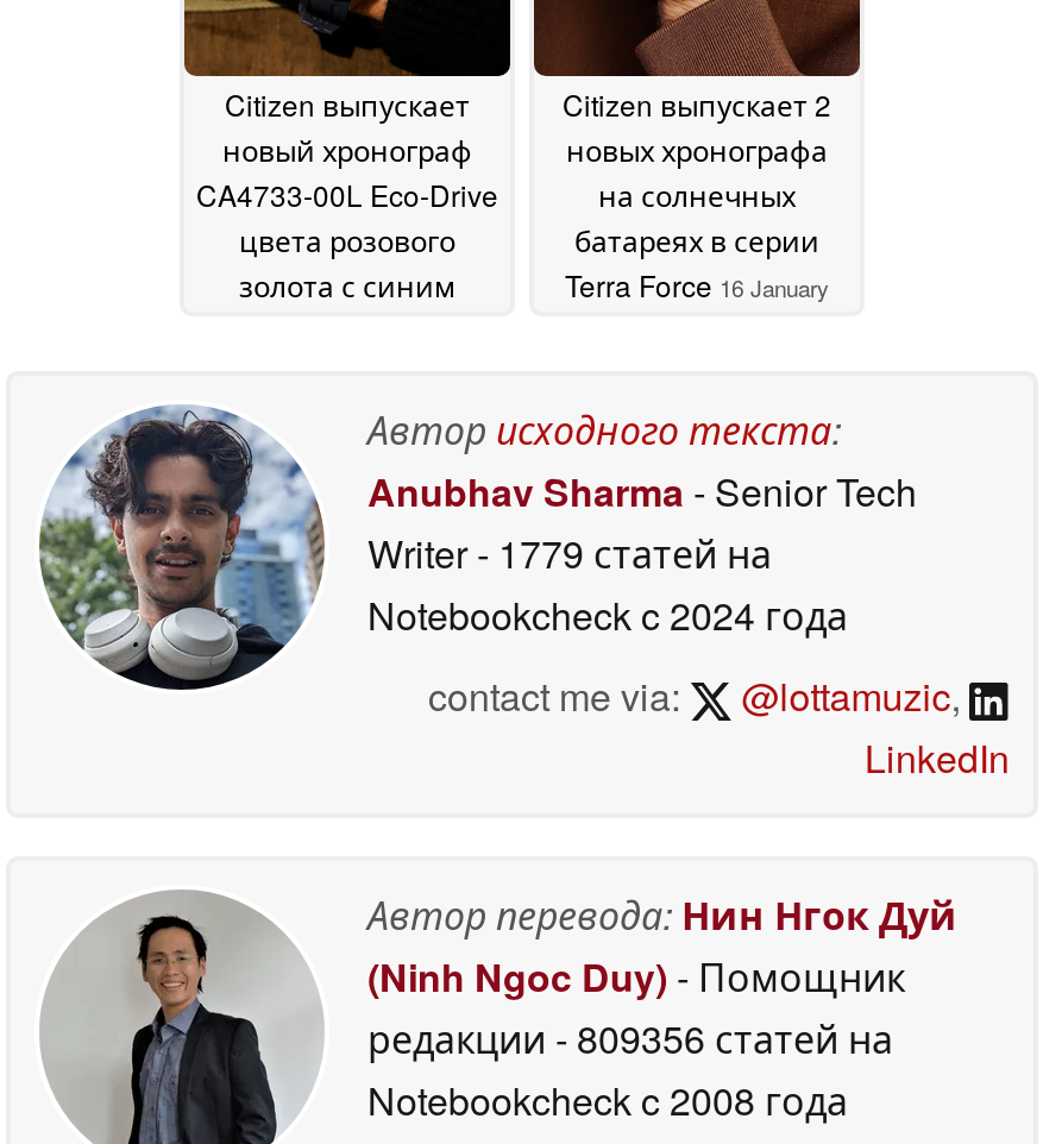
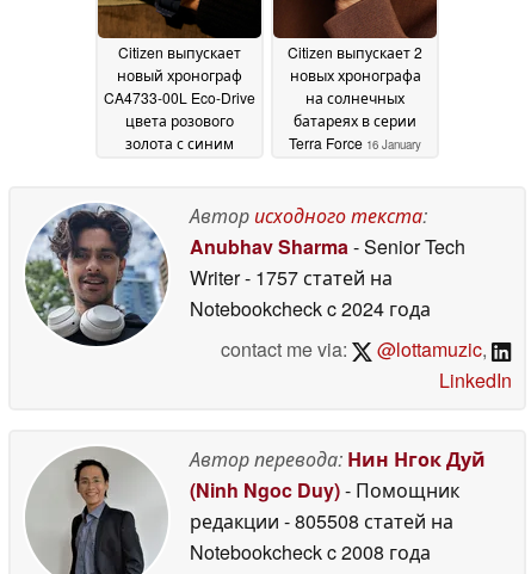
[367,526,772,580] Writer - 1779 статей на -> [190,264,393,291] Writer - 1757 статей на
[367,1011,893,1066] редакции - 809356 статей на -> [190,507,453,535] редакции - 805508 статей на

